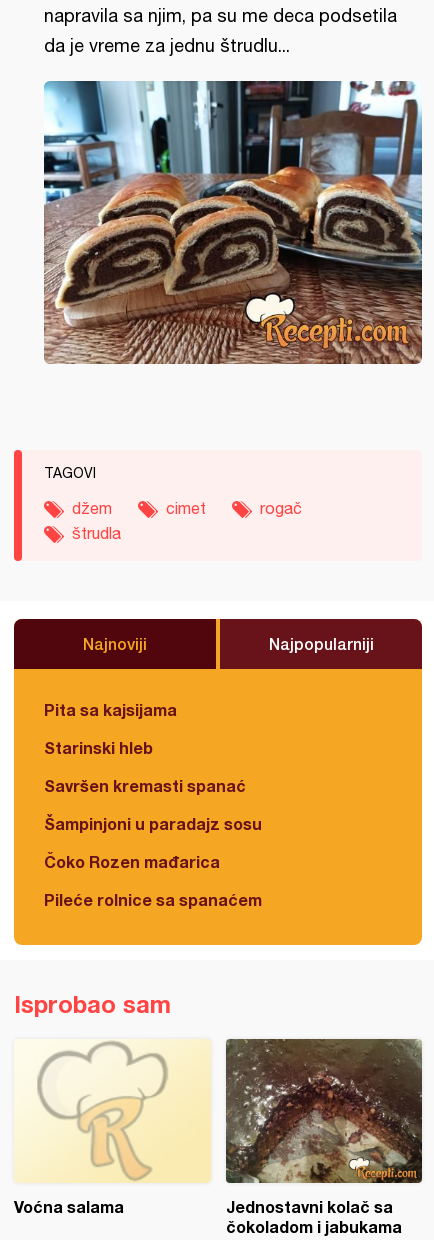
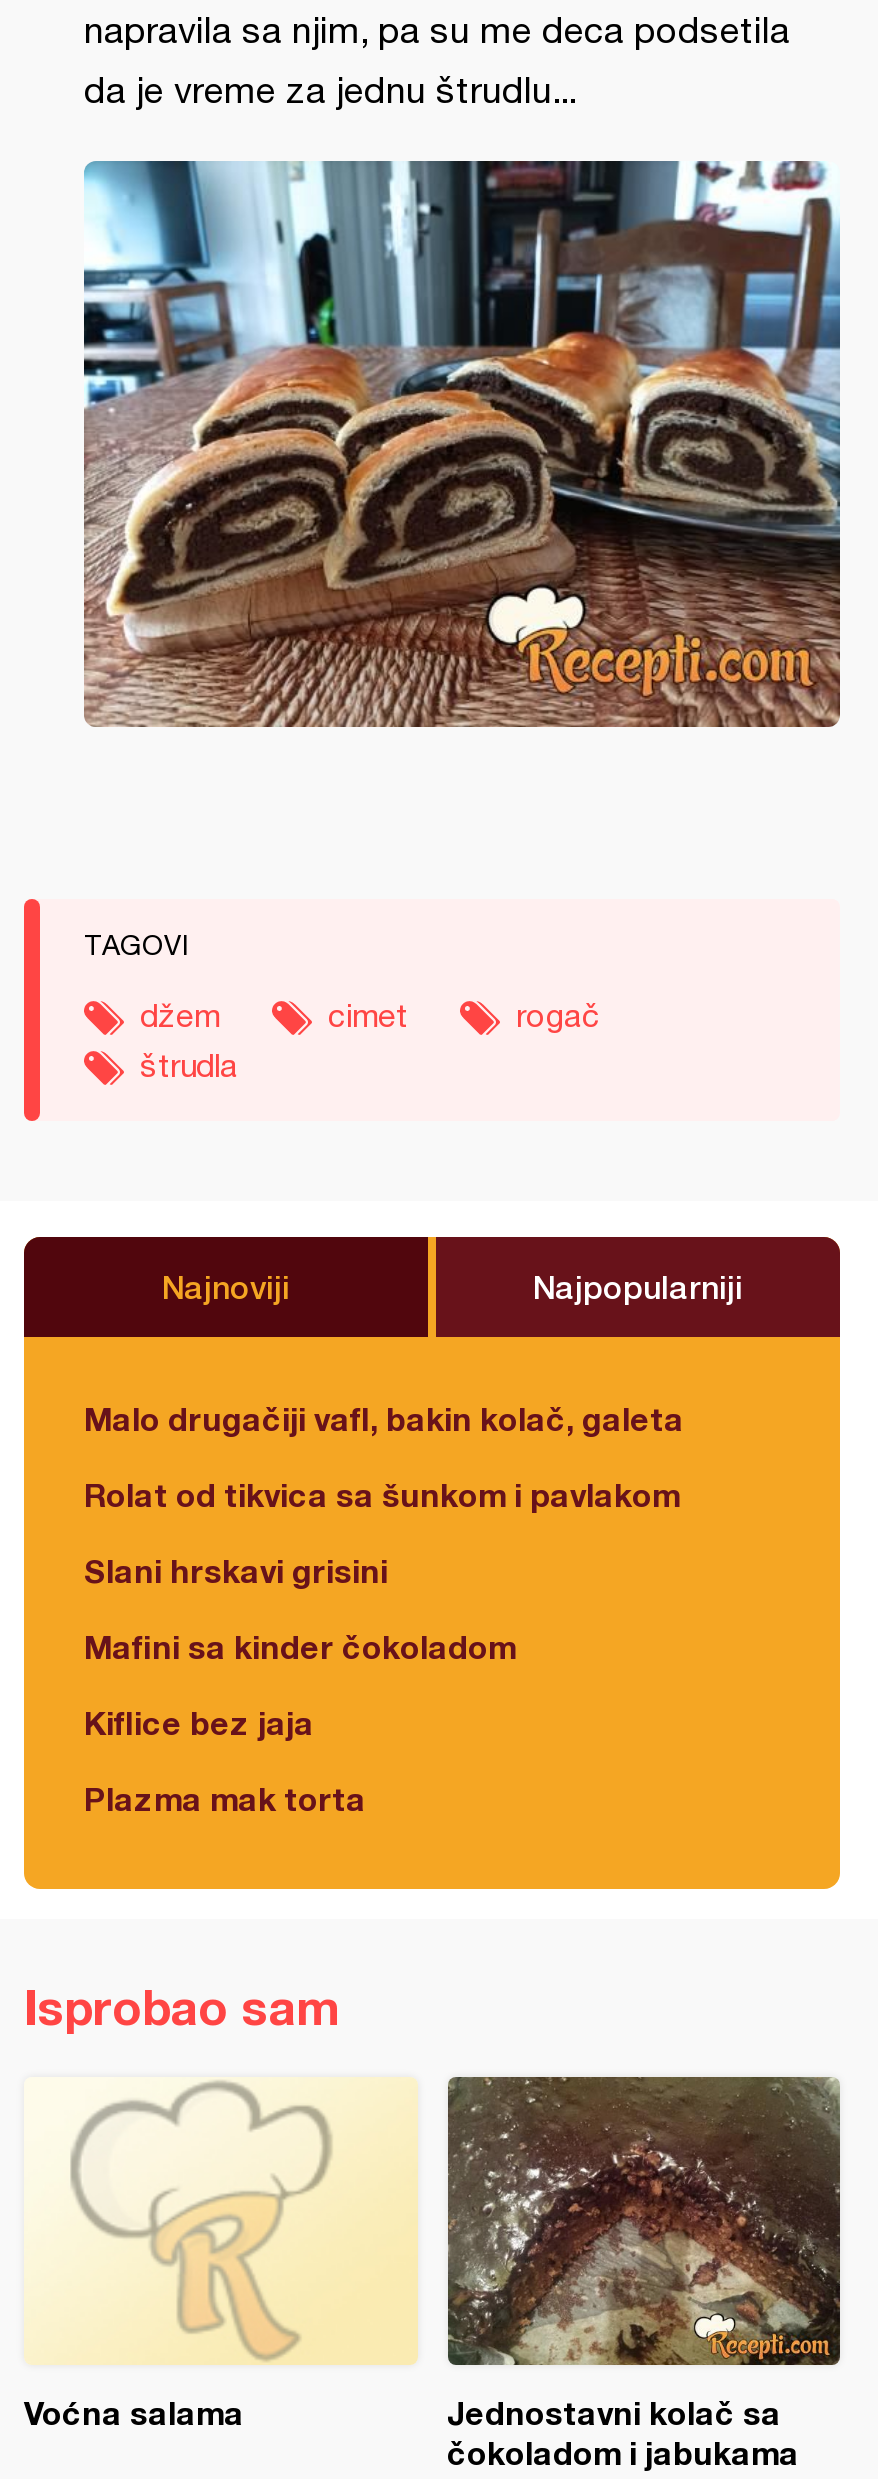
[44,700,177,719] Pita sa kajsijama -> [84,1400,684,1438] Malo drugačiji vafl, bakin kolač, galeta
[44,738,153,757] Starinski hleb -> [84,1476,680,1514] Rolat od tikvica sa šunkom i pavlakom
[44,776,246,795] Savršen kremasti spanać -> [84,1552,388,1590] Slani hrskavi grisini
[44,814,262,833] Šampinjoni u paradajz sosu -> [84,1628,516,1666] Mafini sa kinder čokoladom
[44,852,220,871] Čoko Rozen mađarica -> [84,1704,314,1742] Kiflice bez jaja
[44,890,262,909] Pileće rolnice sa spanaćem -> [84,1780,366,1818] Plazma mak torta

